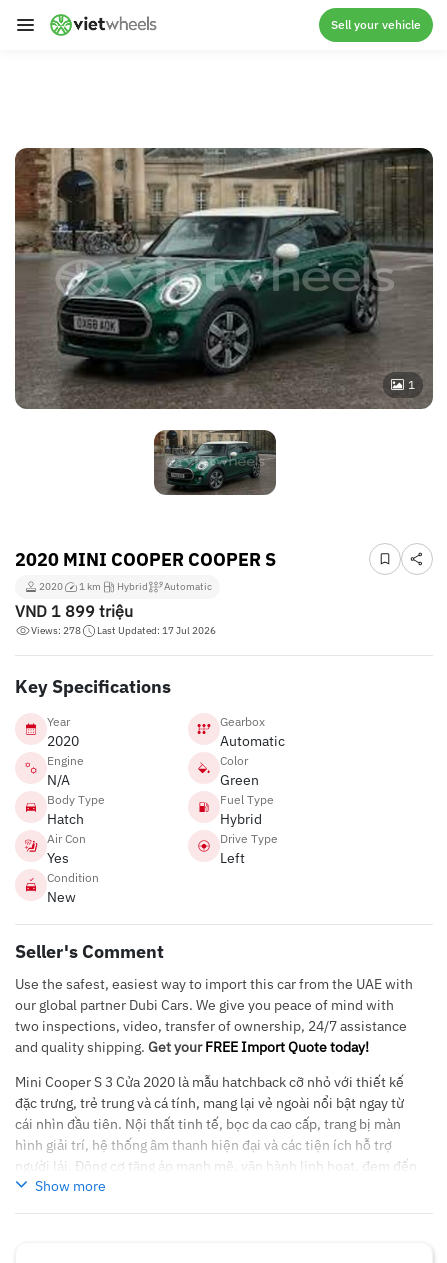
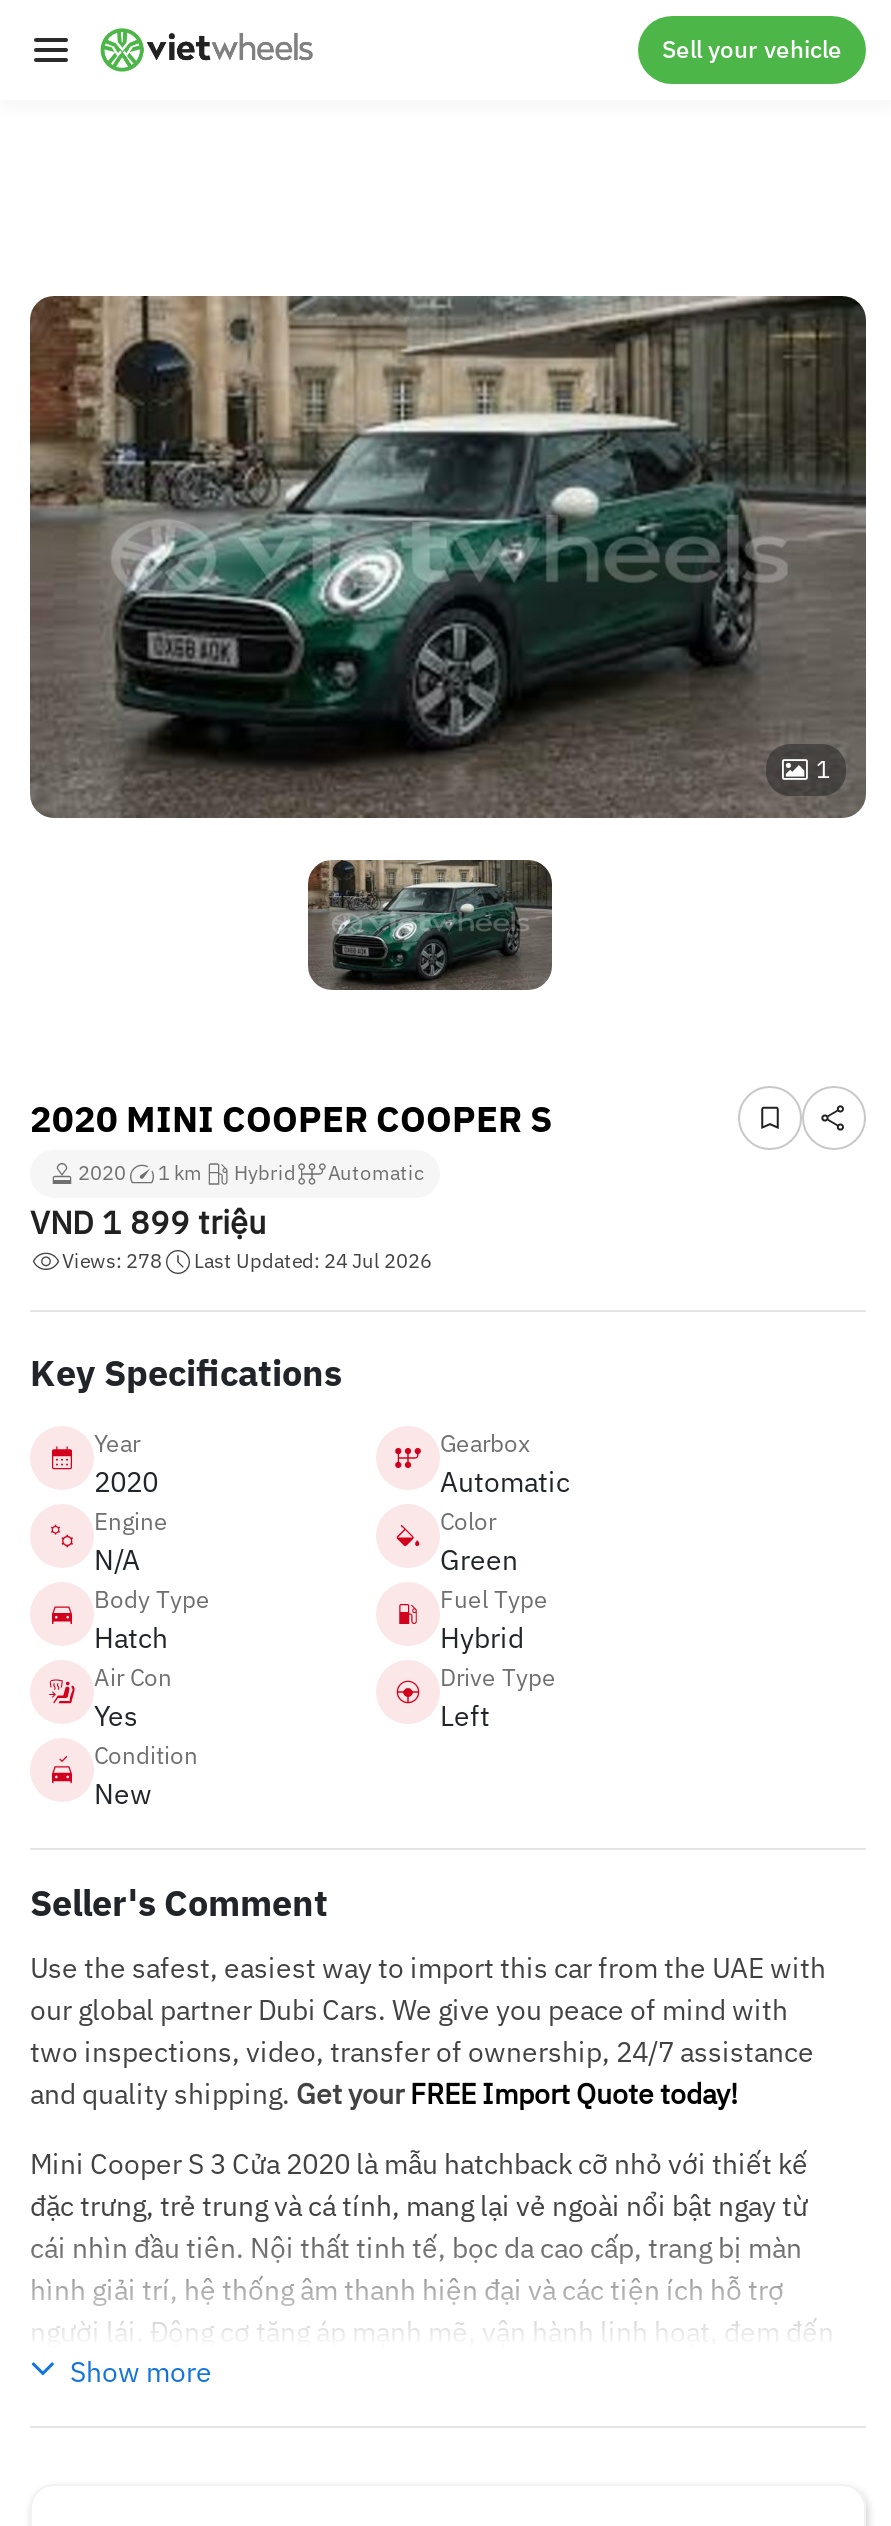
[97,624,216,637] Last Updated: 17 Jul 2026 -> [194,1248,432,1274] Last Updated: 24 Jul 2026

